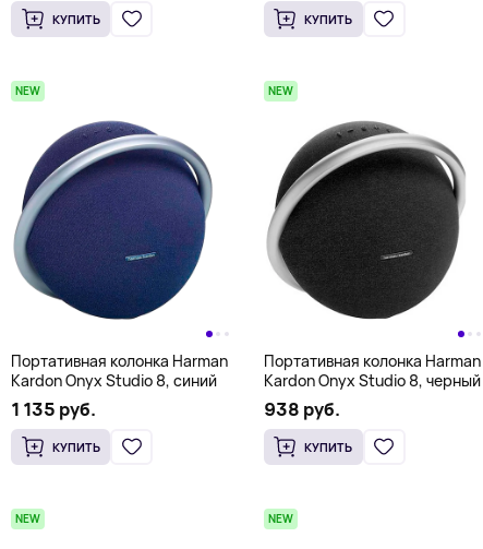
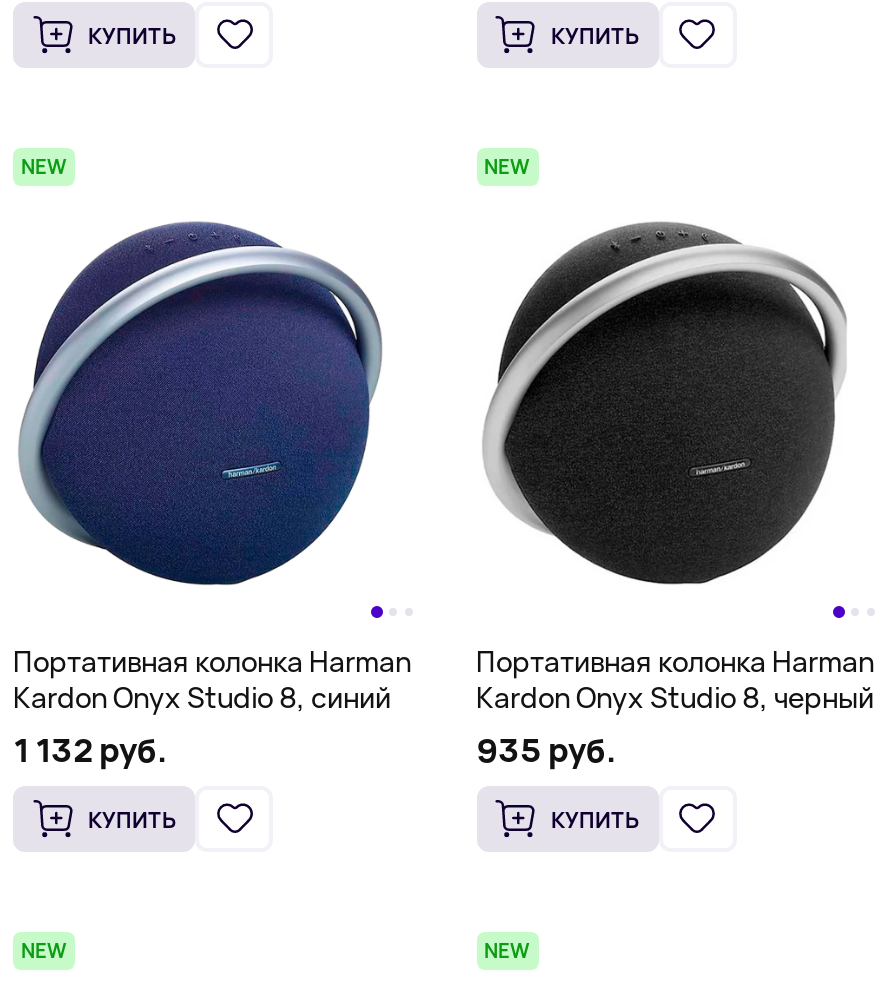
[11,397,96,421] 1 135 руб. -> [13,727,167,771] 1 132 руб.
[263,397,340,421] 938 руб. -> [476,727,616,771] 935 руб.

